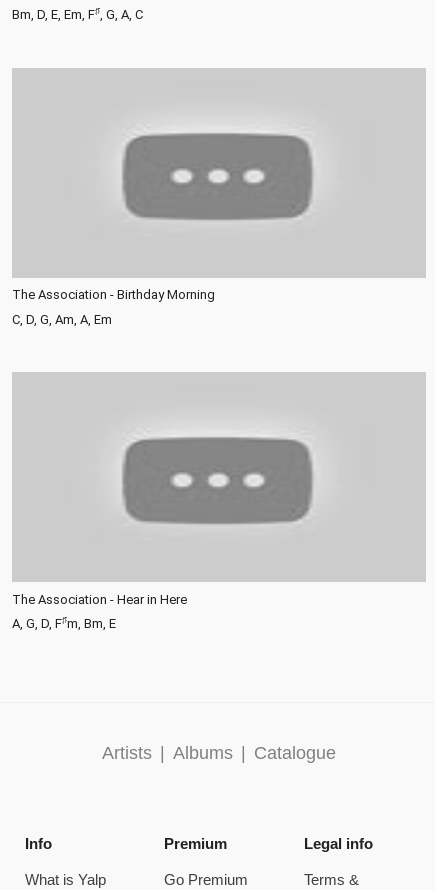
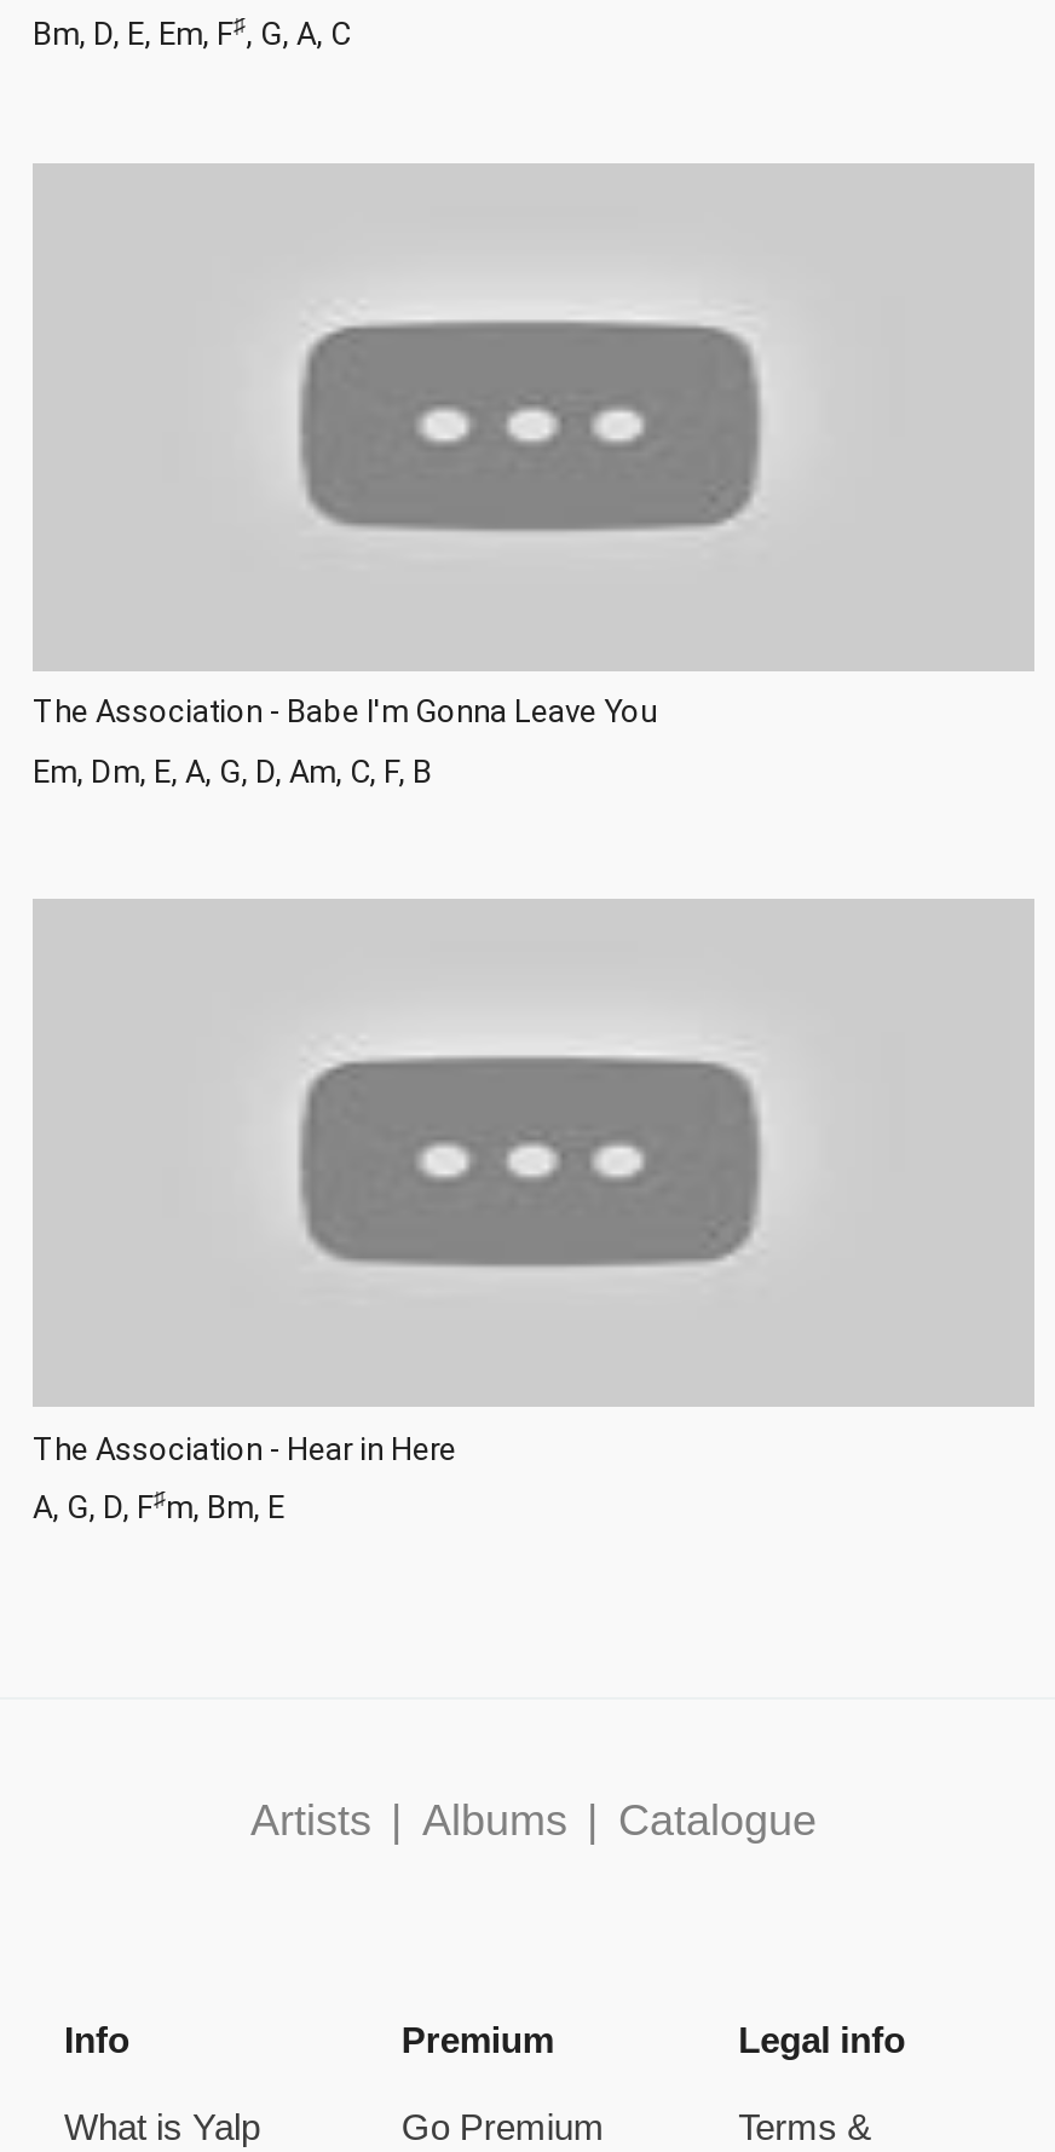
[12,287,215,302] The Association - Birthday Morning -> [33,693,657,729] The Association - Babe I'm Gonna Leave You
[12,311,112,326] C, D, G, Am, A, Em -> [33,752,432,789] Em, Dm, E, A, G, D, Am, C, F, B

